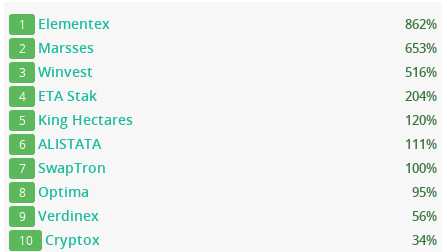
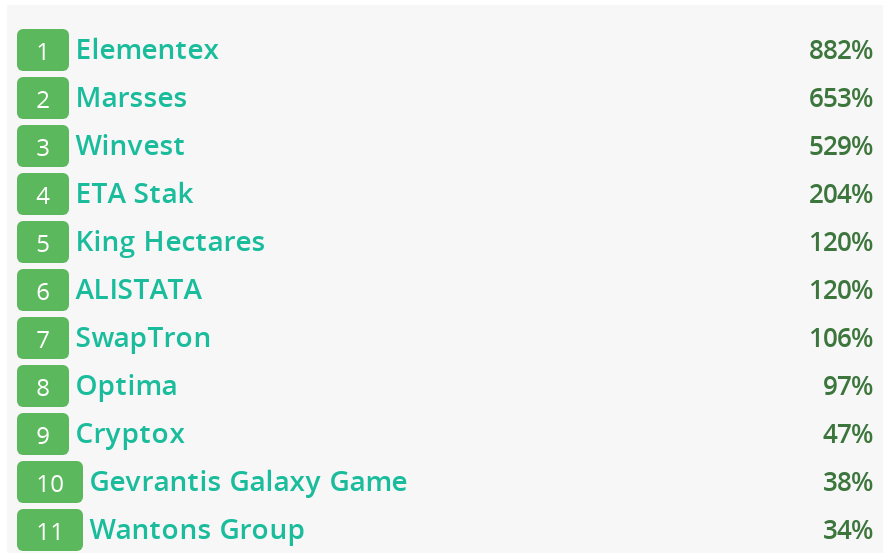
[405,15,437,33] 862% -> [809,31,873,67] 882%
[405,63,437,81] 516% -> [809,127,873,163] 529%
[405,135,437,153] 111% -> [809,271,873,307] 120%
[405,159,437,177] 100% -> [809,319,873,355] 106%
[412,183,437,201] 95% -> [823,367,873,403] 97%
[38,206,437,225] Verdinex | 56% -> [75,413,873,451] Cryptox | 47%
[45,230,100,249] Cryptox -> [36,461,873,547] Gevrantis Galaxy Game | 38% | 11 | Wantons Group

